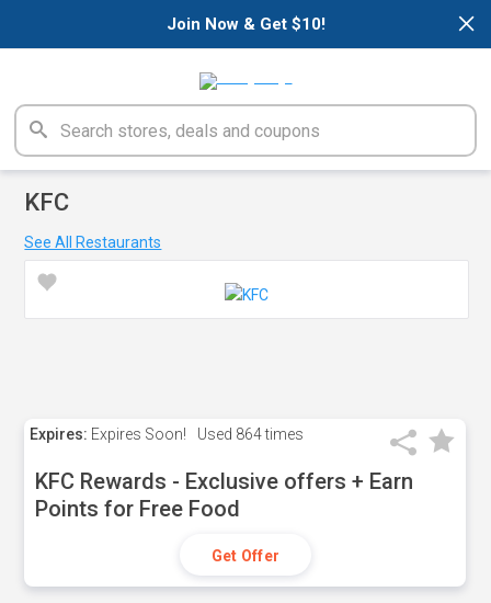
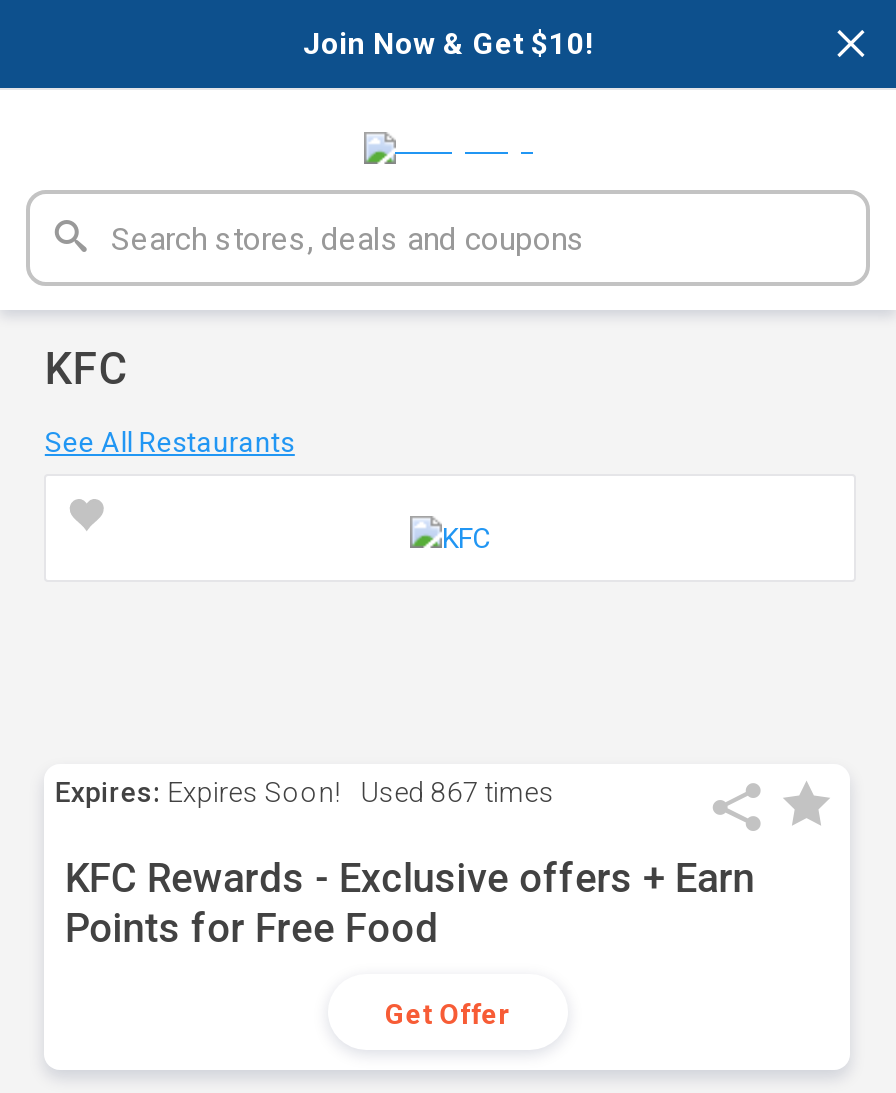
[30,425,304,443] Expires: Expires Soon! Used 864 times -> [55,776,555,808] Expires: Expires Soon! Used 867 times

